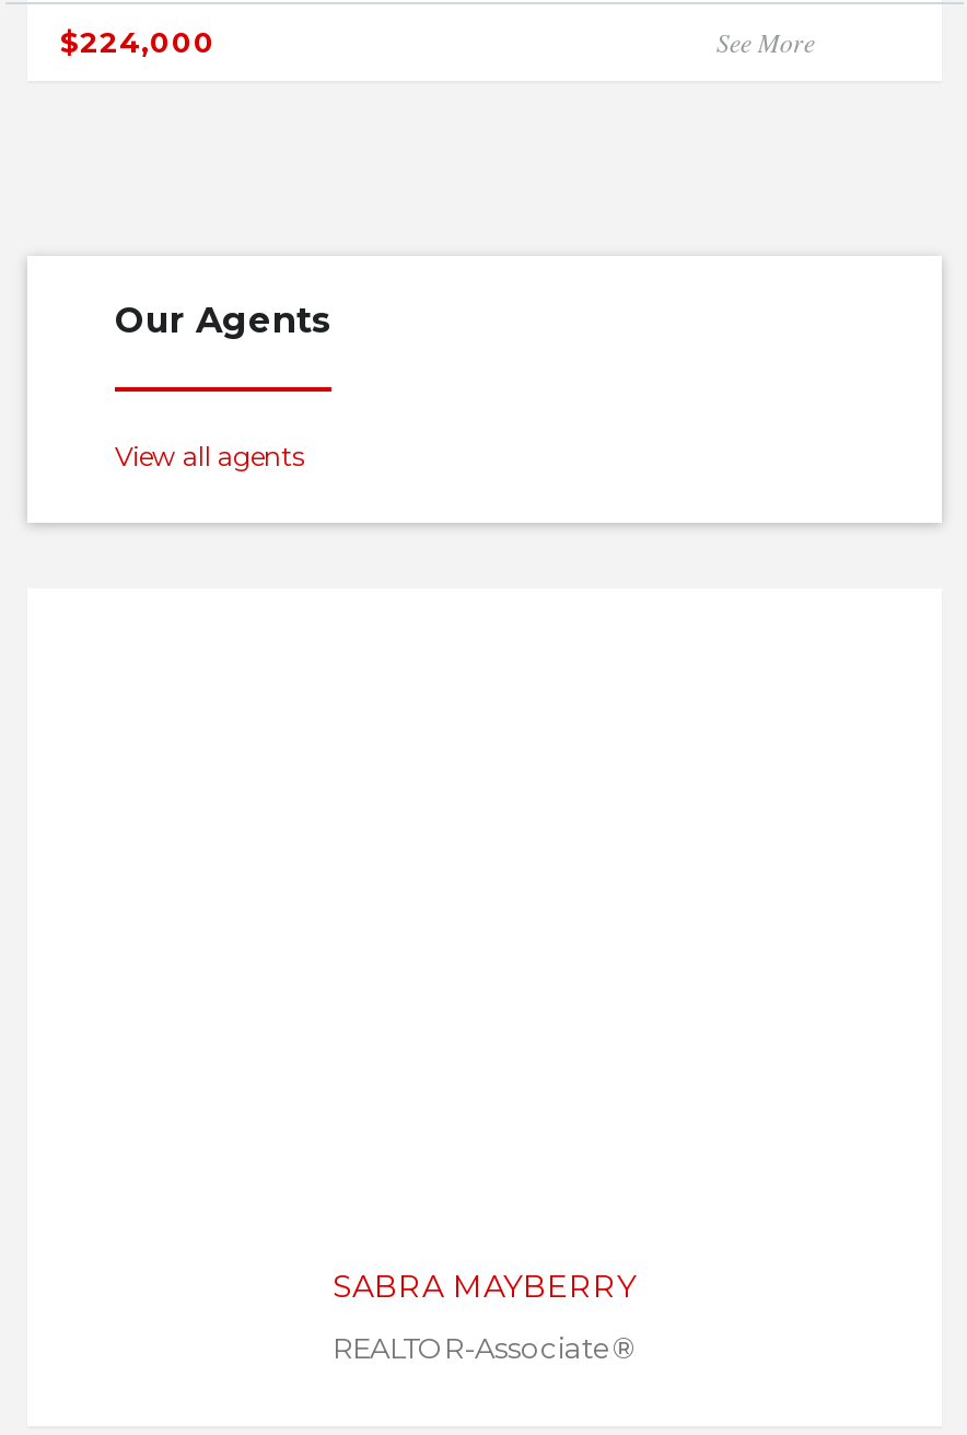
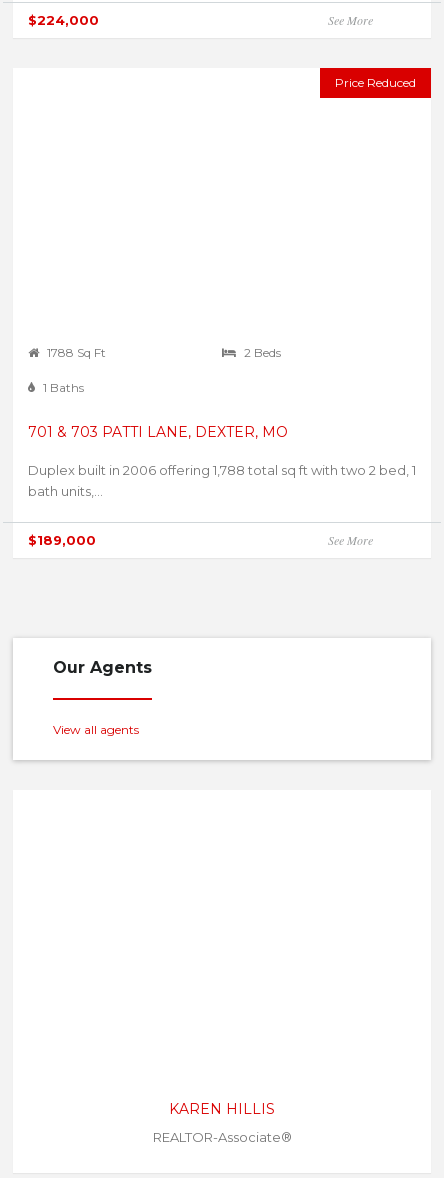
none -> [28,345,416,548] 1788 Sq Ft | 2 Beds | 1 Baths | 701 & 703 PATTI LANE, DEXTER, MO | Duplex built in 2006 offering 1,788 total sq ft with two 2 bed, 1 | bath units,... | $189,000 | See More
none -> [335,75,416,90] Price Reduced
[333,1267,637,1306] SABRA MAYBERRY -> [169,1100,275,1118] KAREN HILLIS

